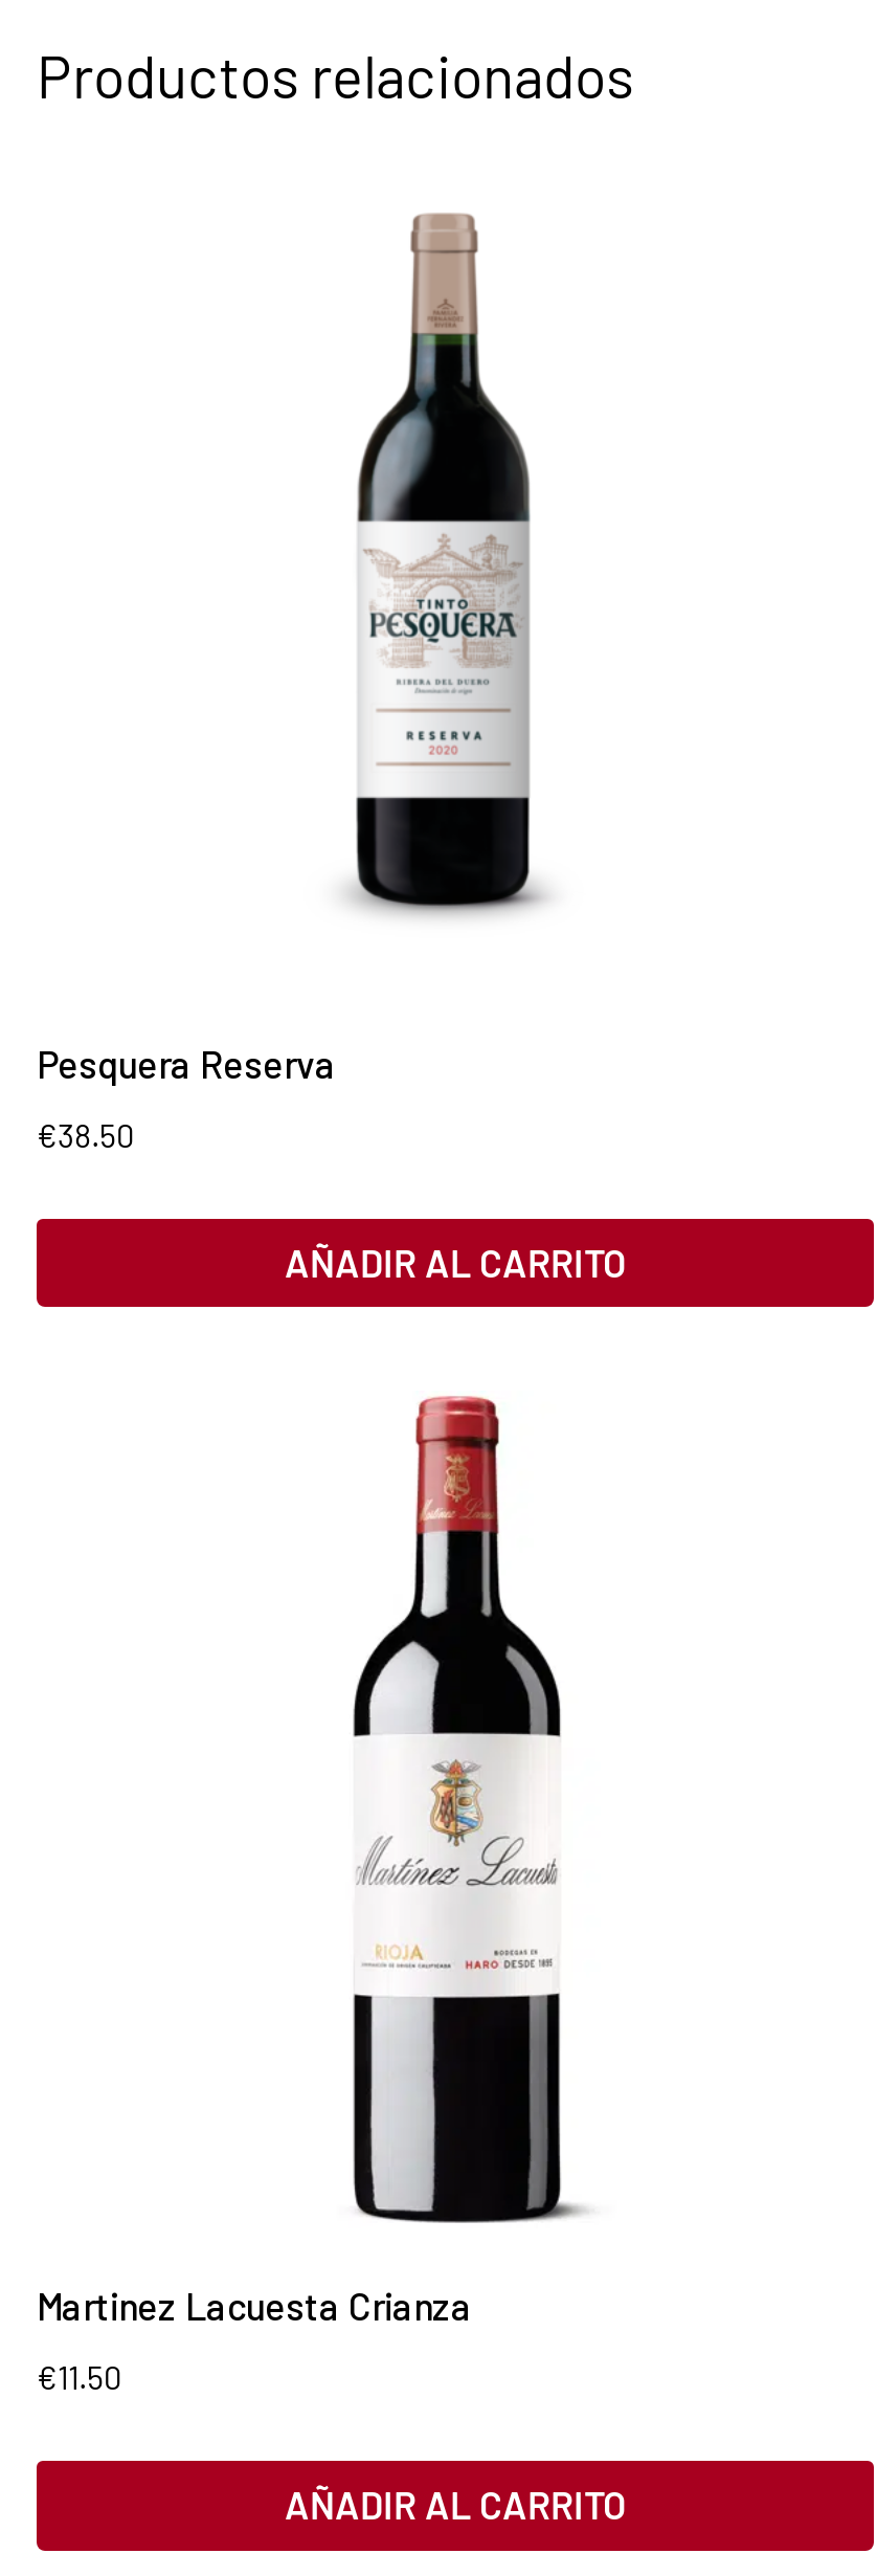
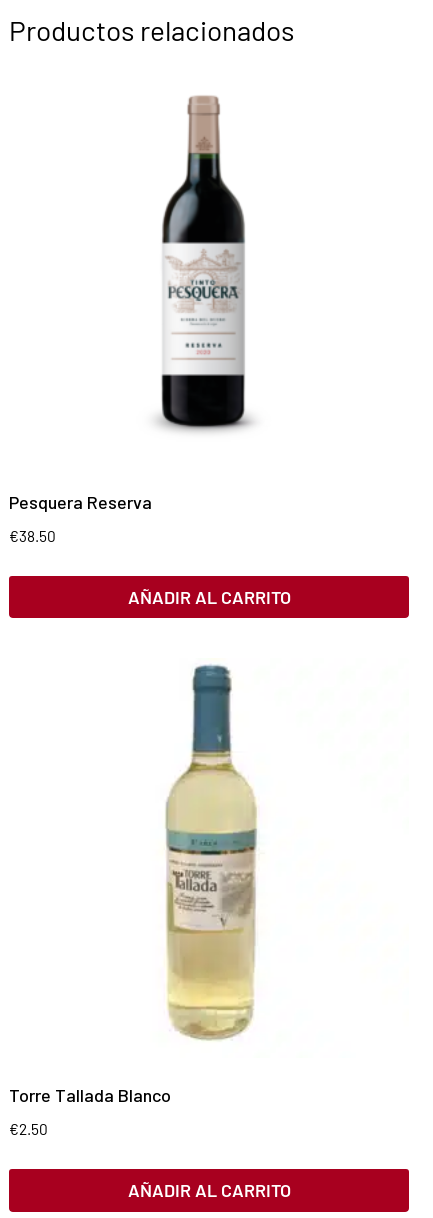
[37,1395,585,2329] [image] | Martinez Lacuesta Crianza -> [9,661,269,1106] [image] | Torre Tallada Blanco
[37,2359,122,2396] €11.50 -> [9,1120,48,1138] €2.50

